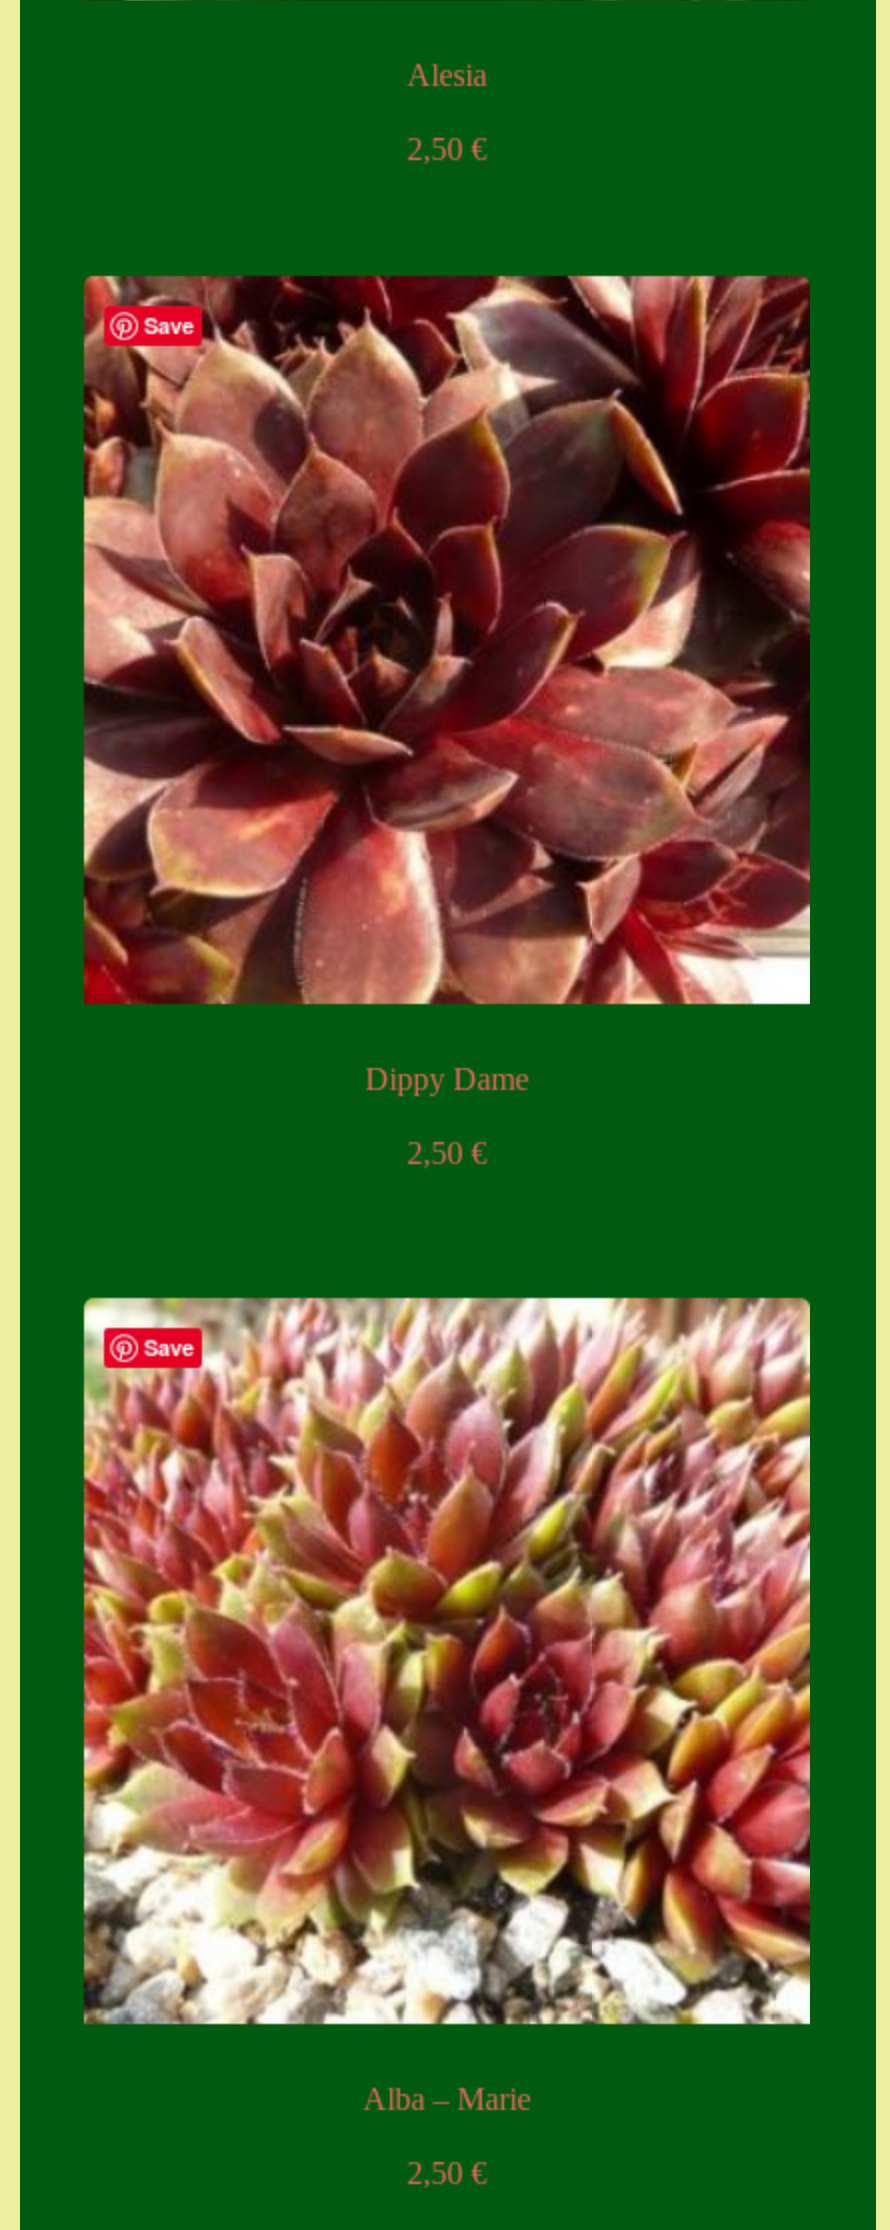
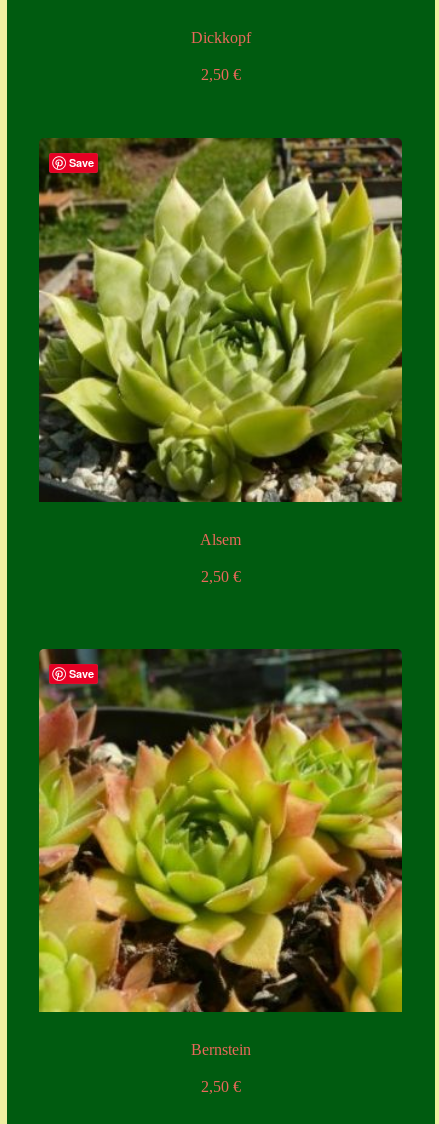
[408,58,488,94] Alesia -> [191,29,251,47] Dickkopf
[82,274,812,1099] [image] | Dippy Dame -> [38,137,403,549] [image] | Alsem
[82,1296,812,2119] [image] | Alba – Marie -> [38,648,403,1059] [image] | Bernstein

